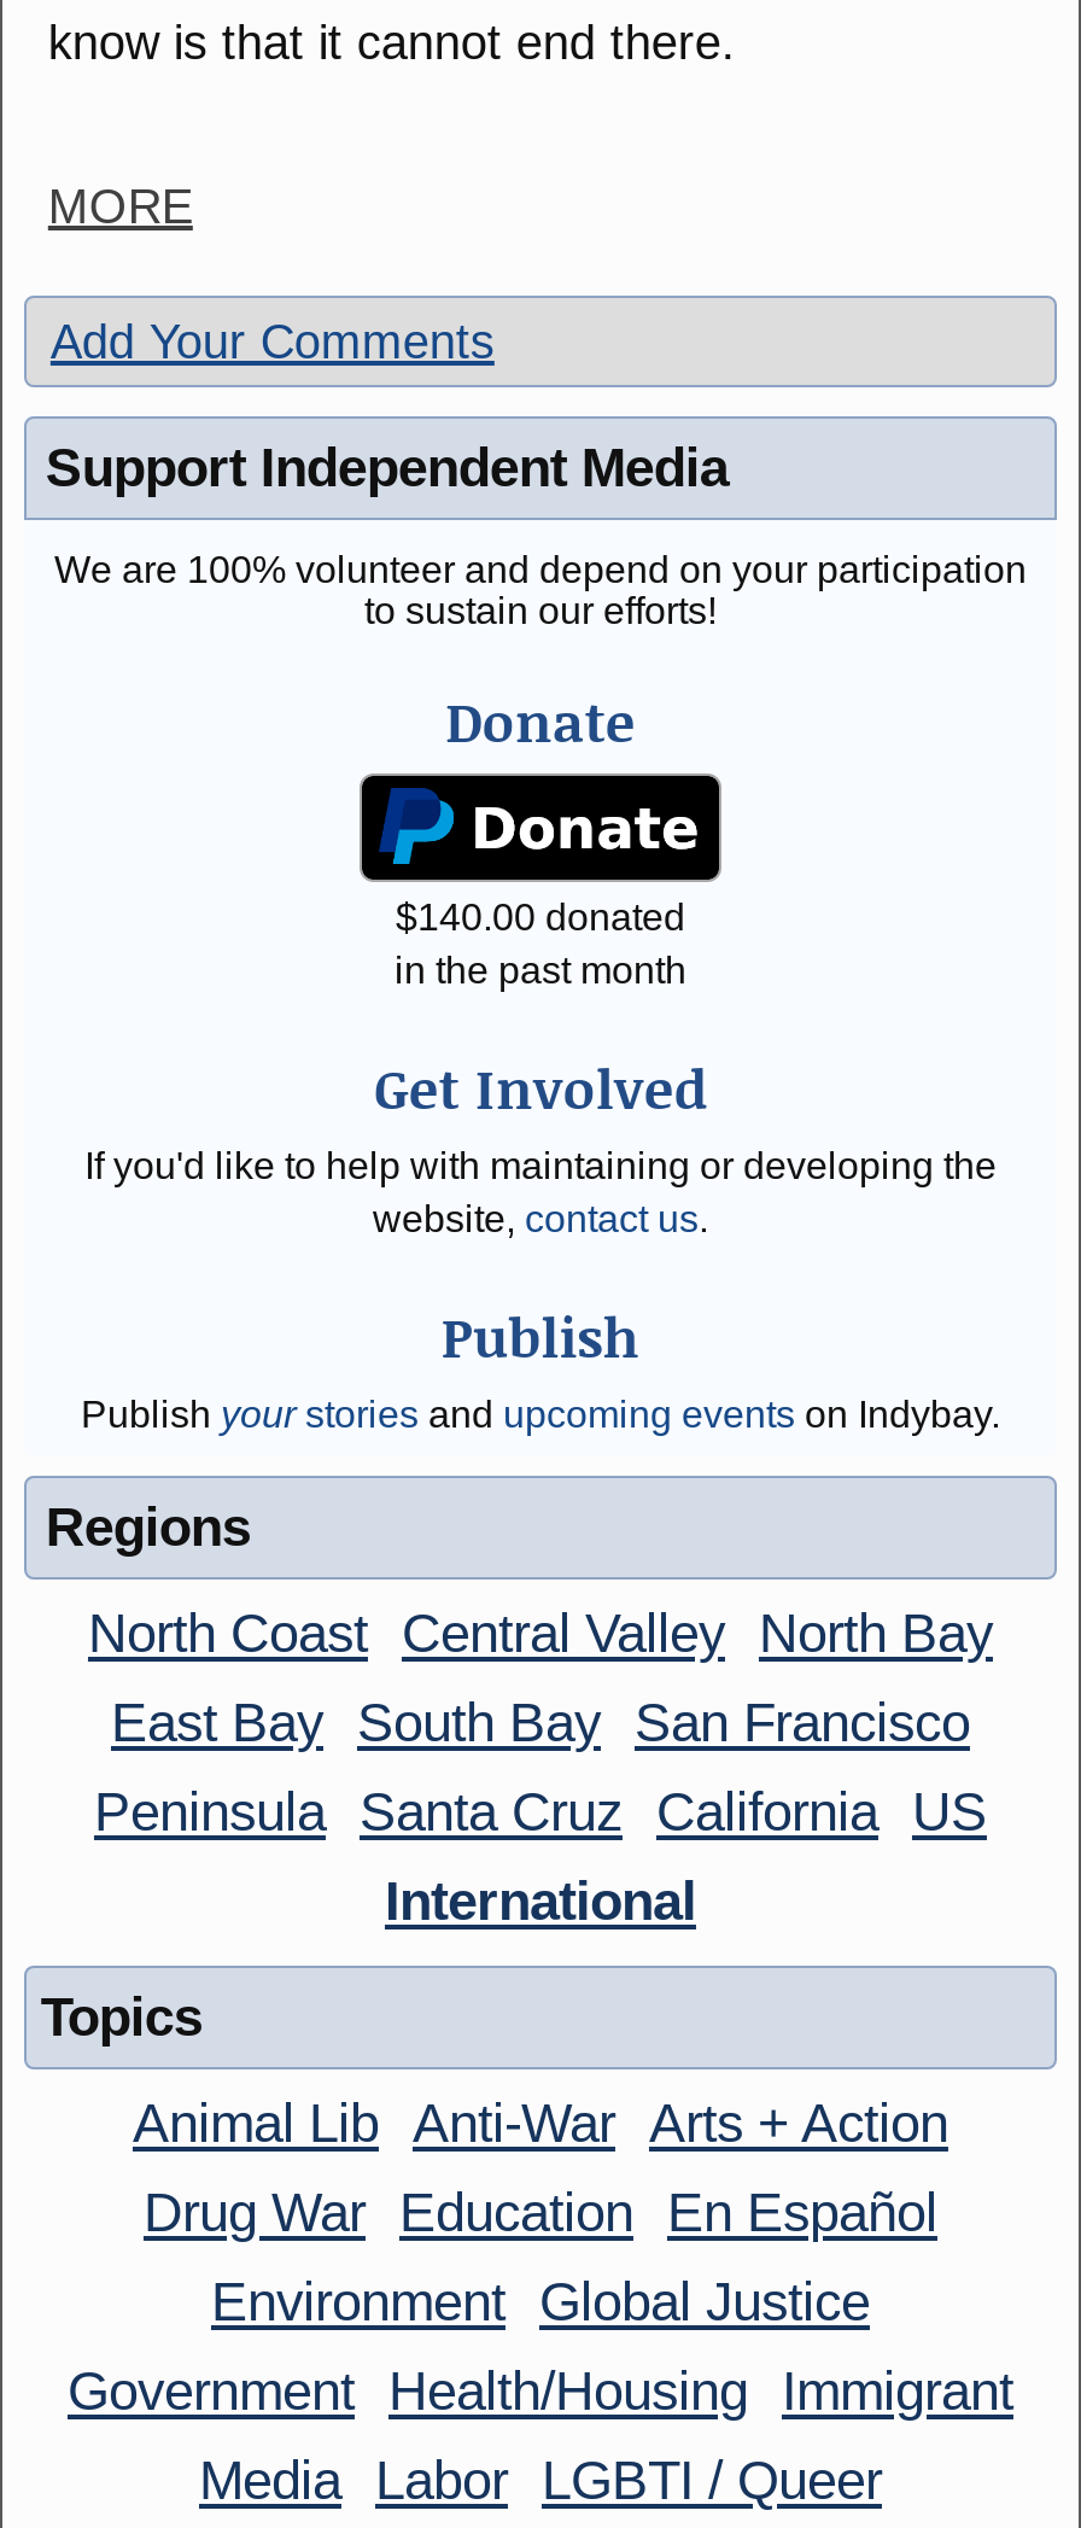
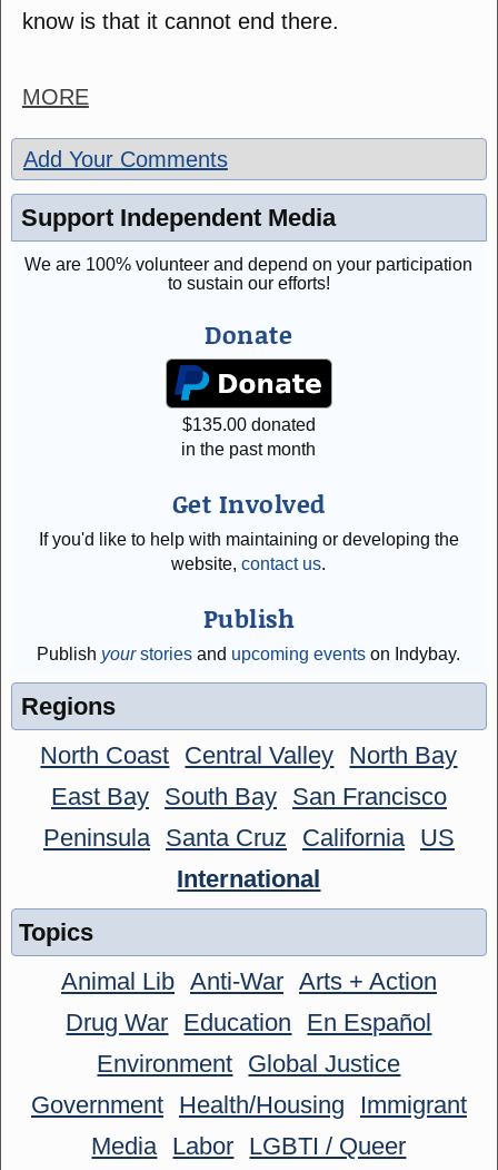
[396,896,685,937] $140.00 donated -> [182,415,316,434] $135.00 donated

